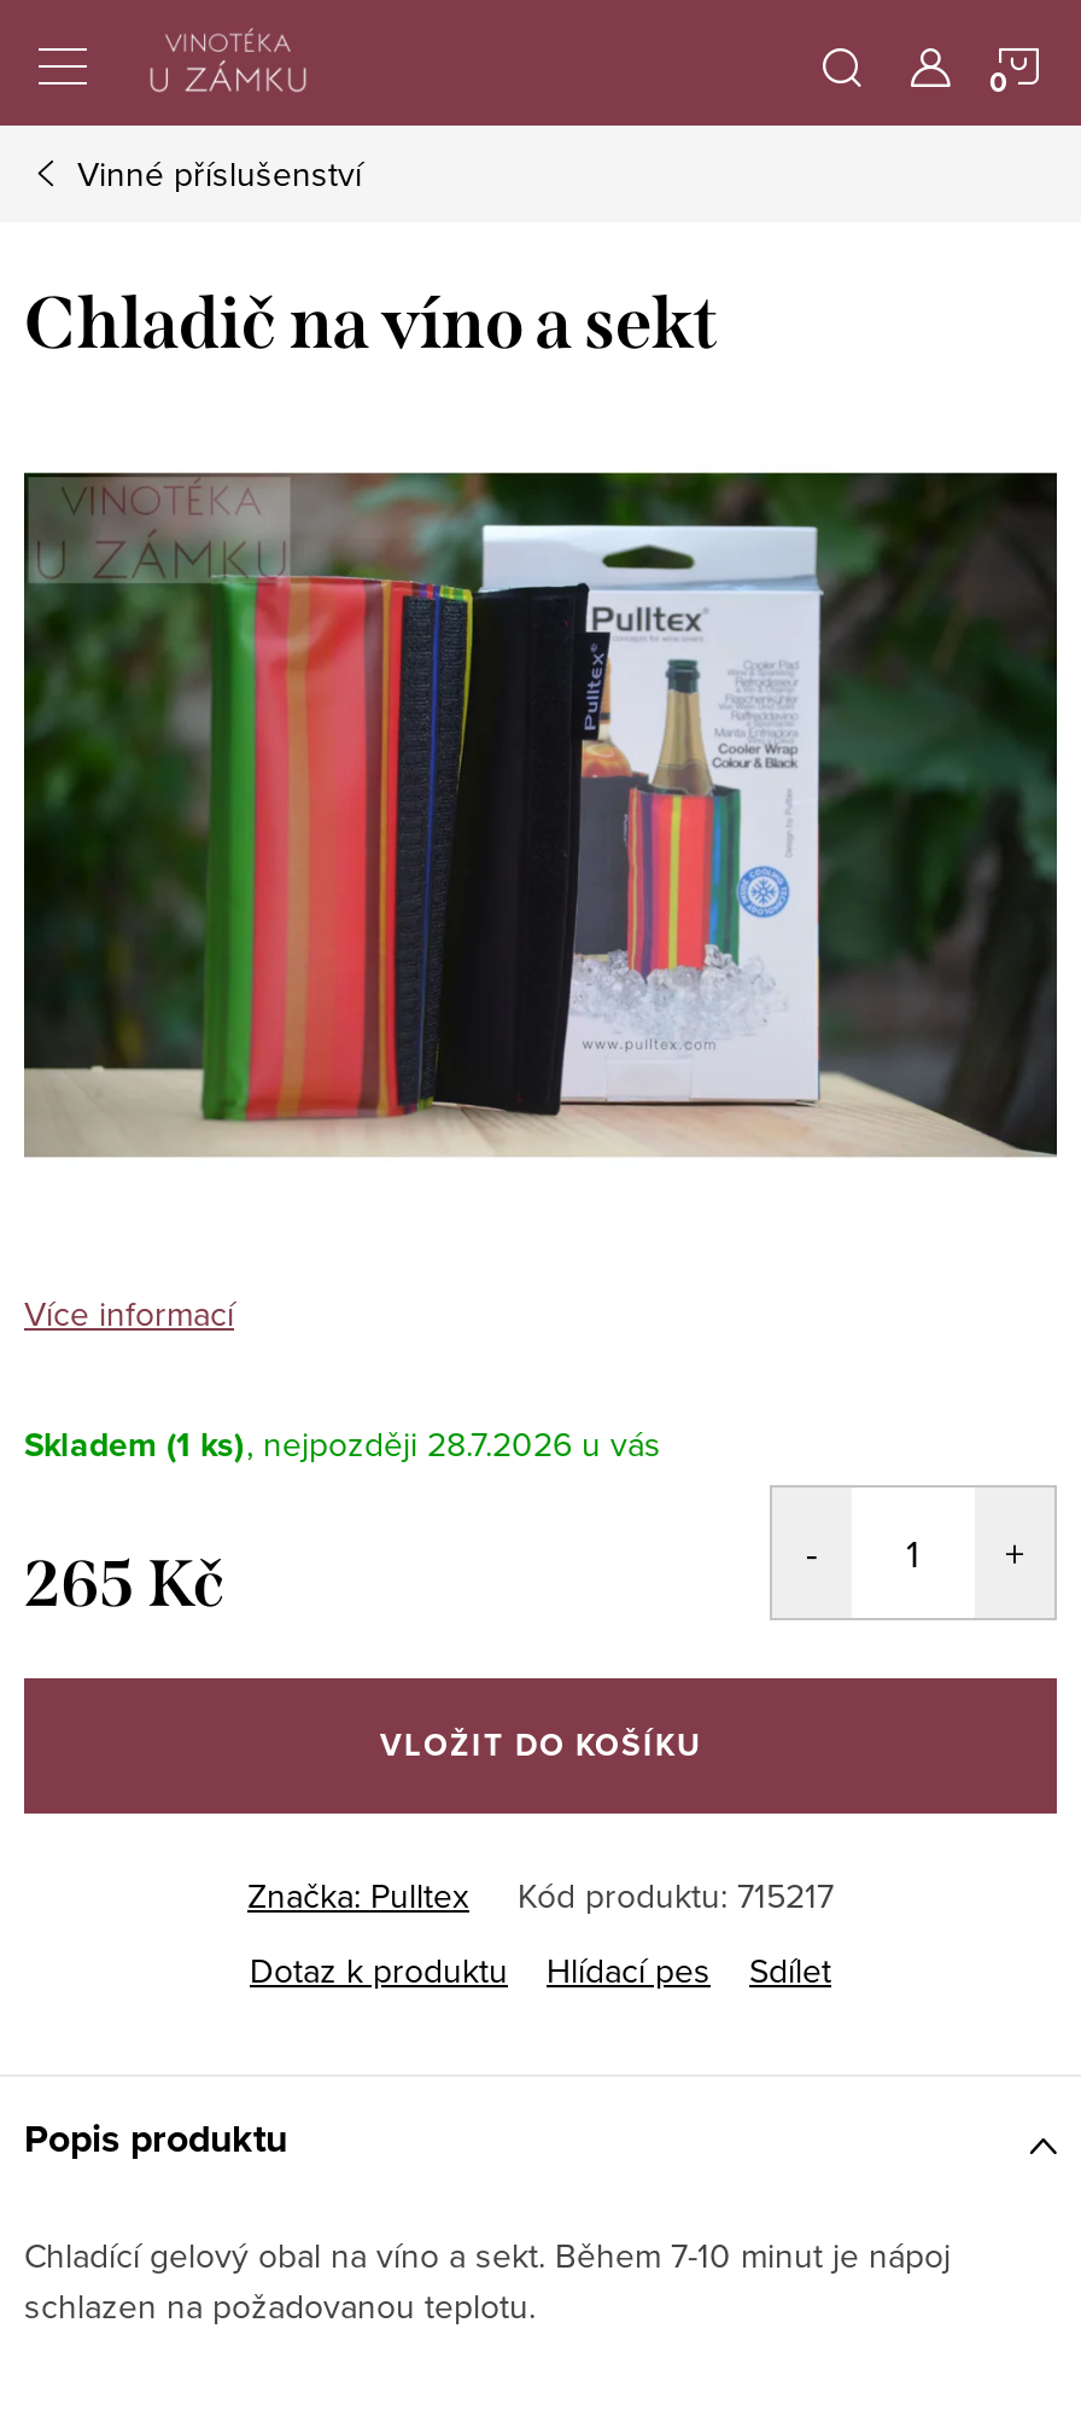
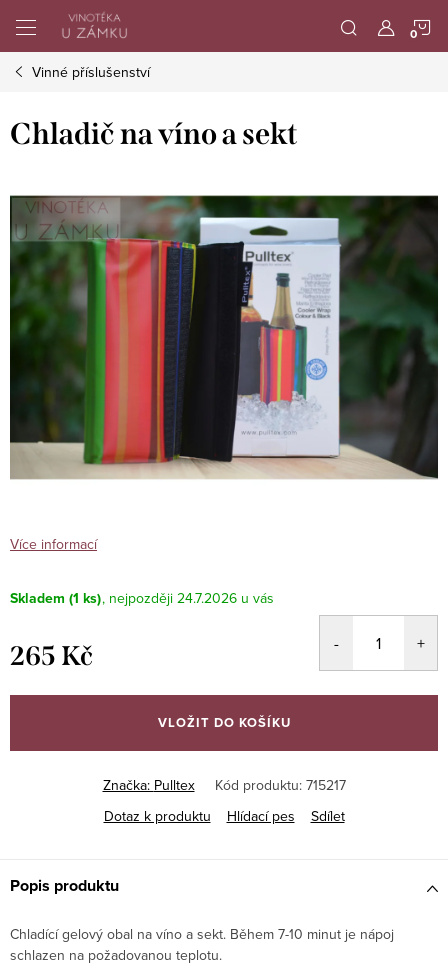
[417,1420,582,1468] 28.7.2026 -> [173,588,241,608] 24.7.2026

